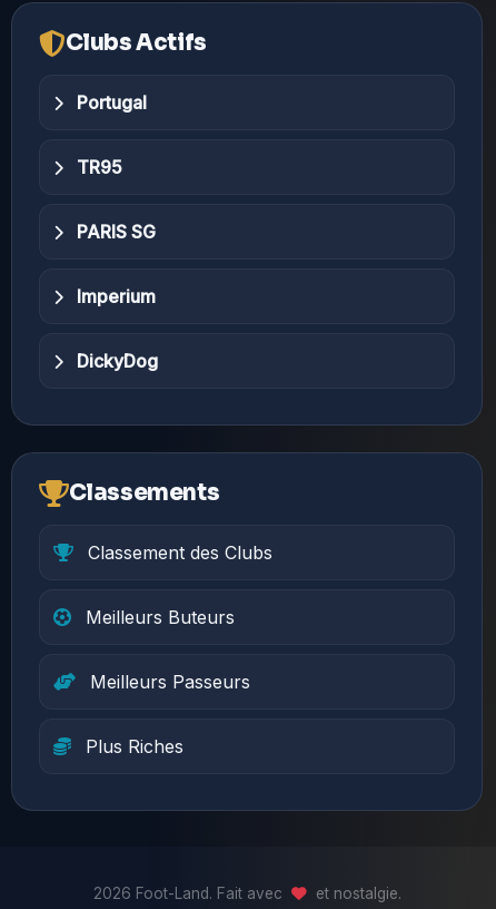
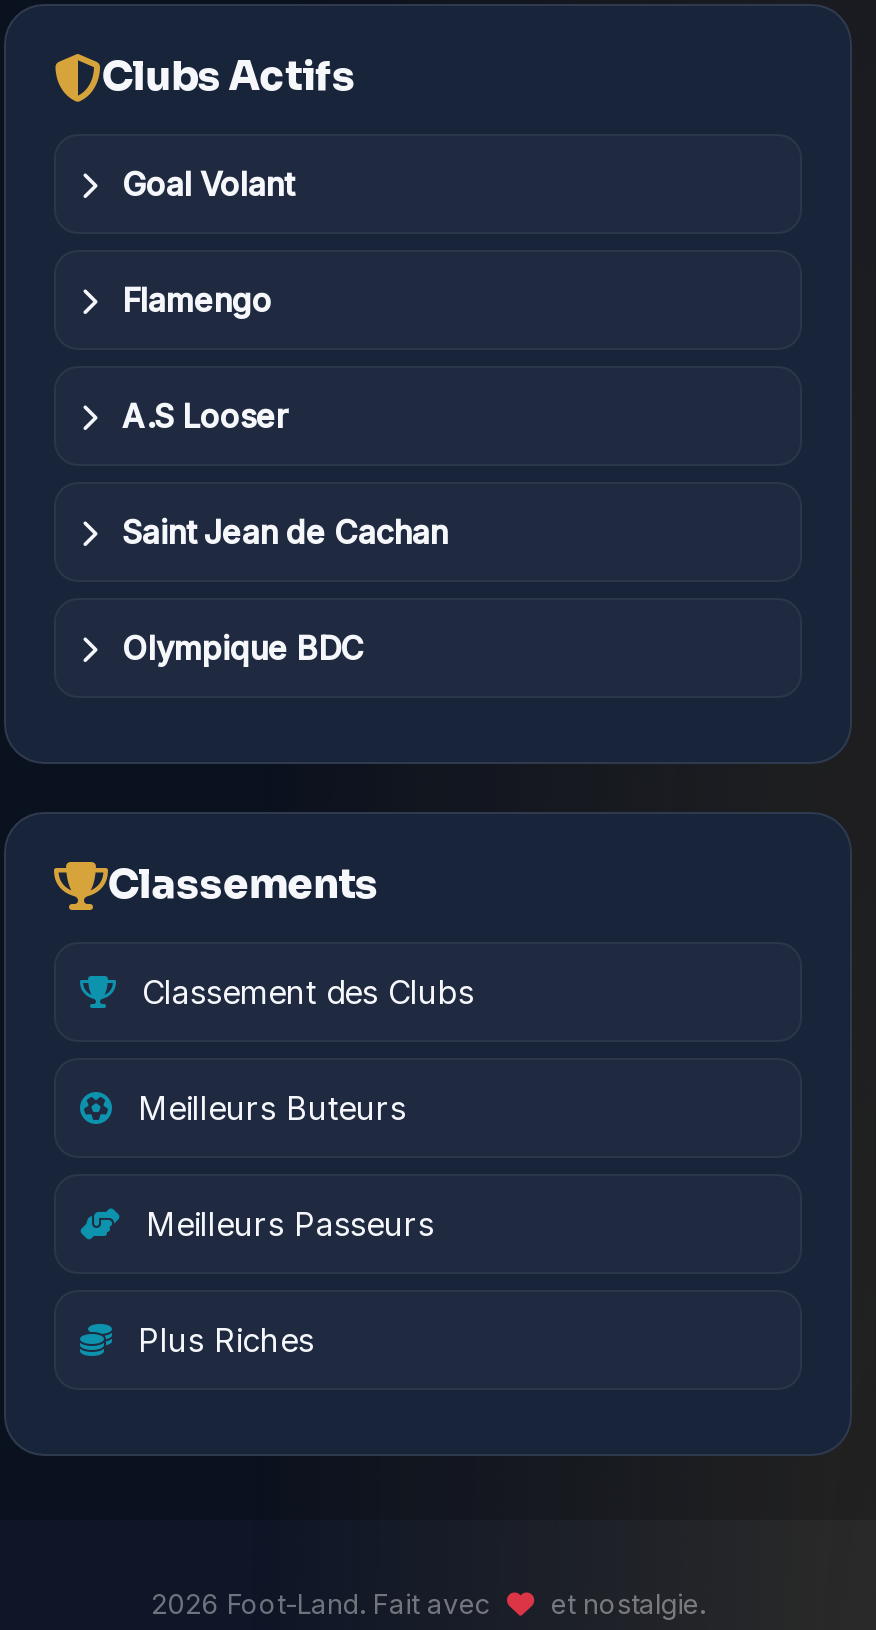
[72,91,147,114] Portugal -> [114,164,294,204] Goal Volant
[72,156,122,178] TR95 -> [114,280,272,320] Flamengo
[72,221,156,243] PARIS SG -> [114,396,288,436] A.S Looser
[72,285,156,307] Imperium -> [114,512,448,552] Saint Jean de Cachan
[72,350,158,372] DickyDog -> [114,628,364,668] Olympique BDC

